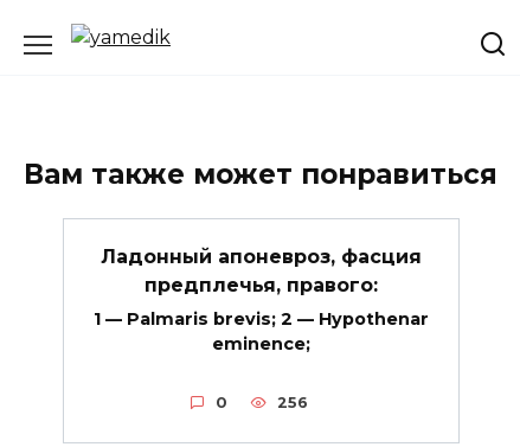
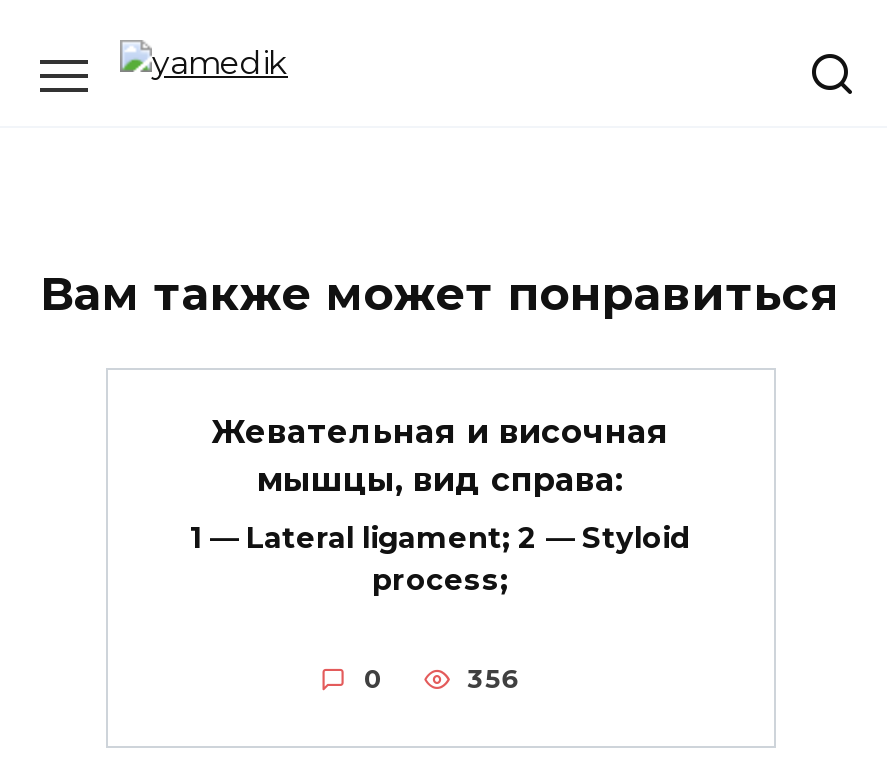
[100,245,421,296] Ладонный апоневроз, фасция | предплечья, правого: -> [211,414,669,500] Жевательная и височная | мышцы, вид справа:
[93,309,428,355] 1 — Palmaris brevis; 2 — Hypothenar | eminence; -> [190,521,690,599] 1 — Lateral ligament; 2 — Styloid | process;
[277,394,308,412] 256 -> [468,664,520,694] 356

